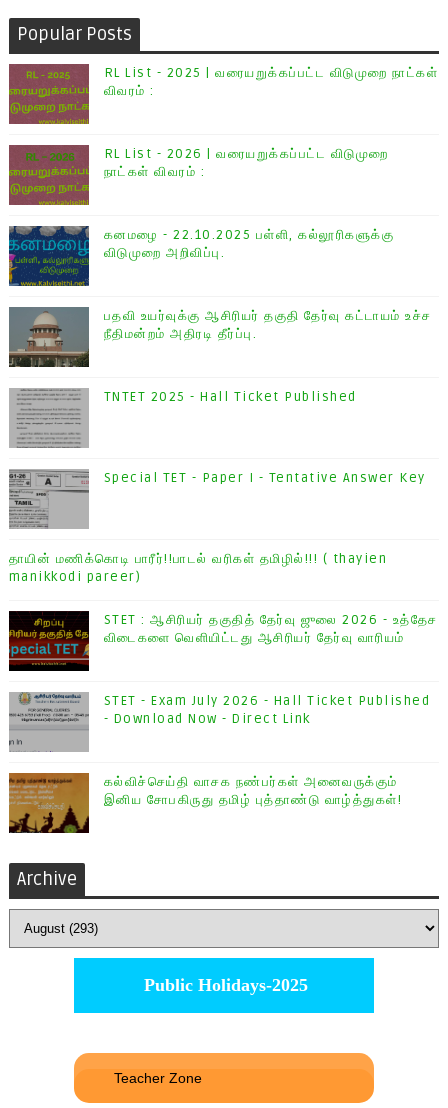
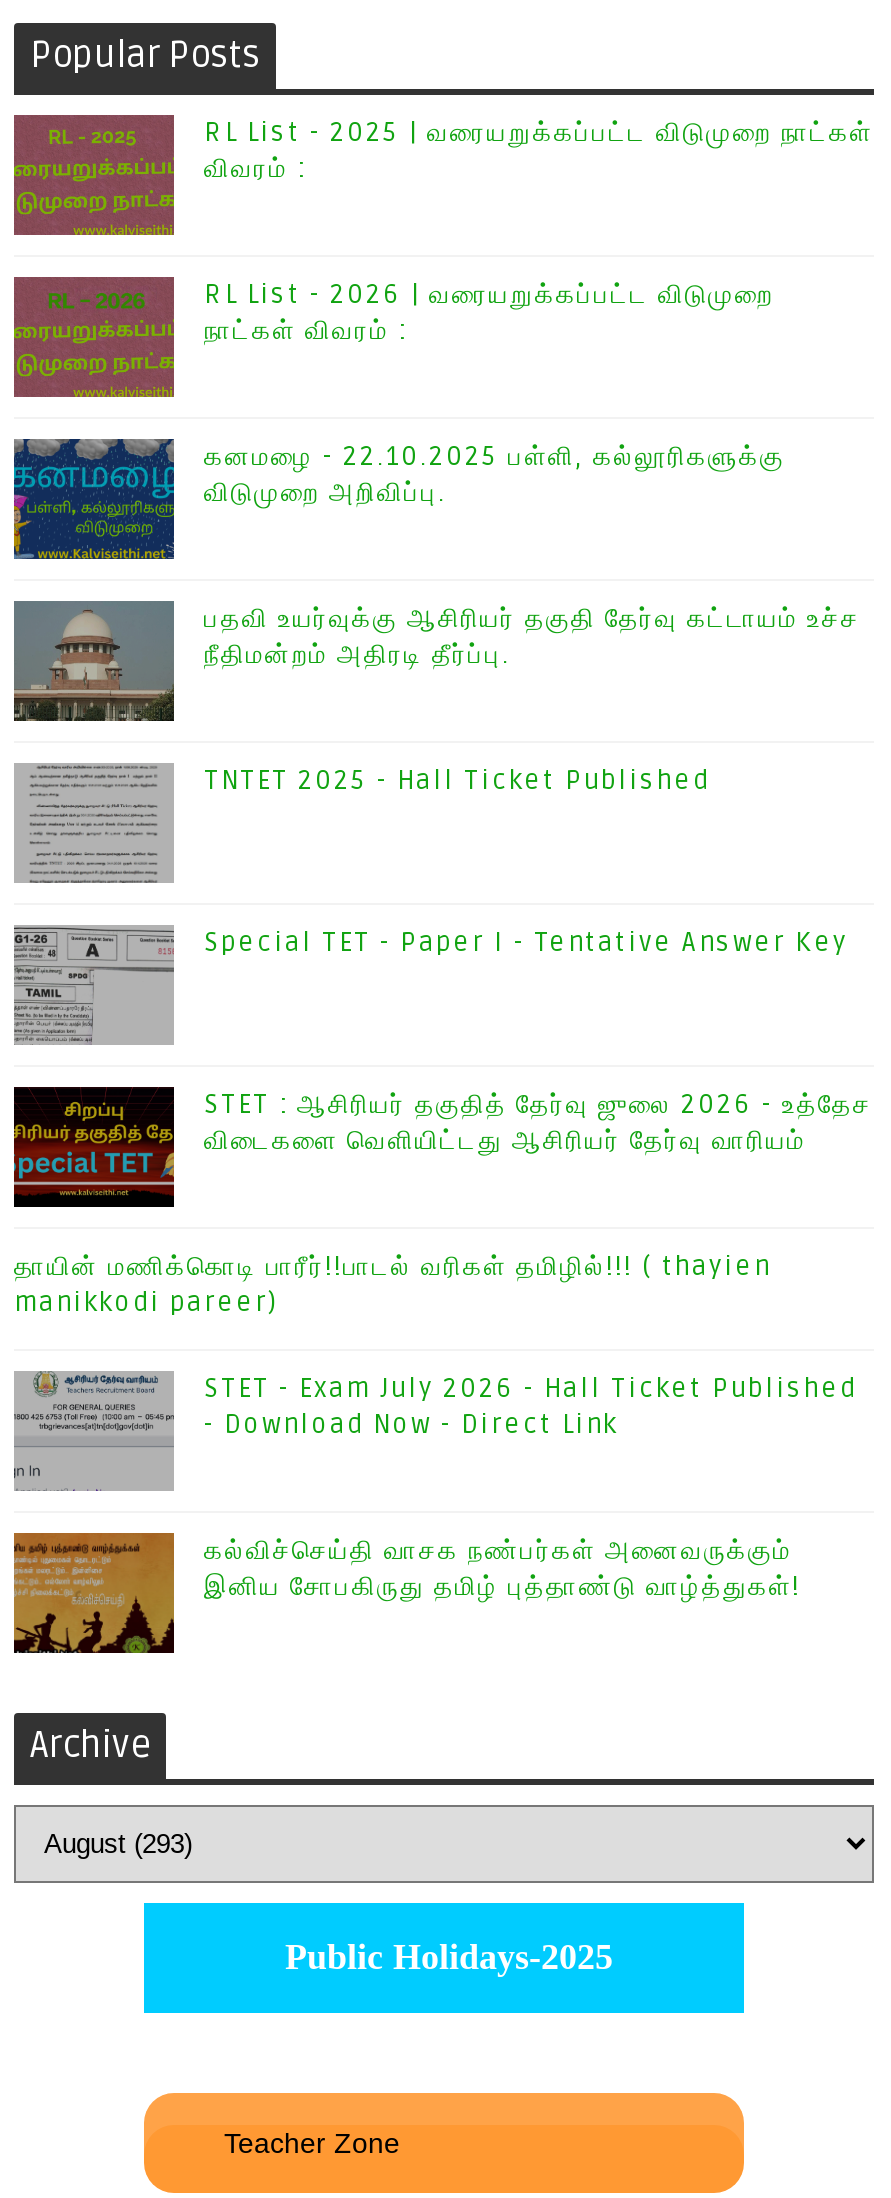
moved [9,551,387,585] -> [14,1252,771,1320]: தாயின் மணிக்கொடி பாரீர்!!பாடல் வரிகள் தமிழில்!!! ( thayien | manikkodi pareer)
moved [8,611,438,671] -> [12,1087,872,1207]: [image] | STET : ஆசிரியர் தகுதித் தேர்வு ஜுலை 2026 - உத்தேச | விடைகளை வெளியிட்டது ஆசிரியர் தேர்வு வாரியம்

